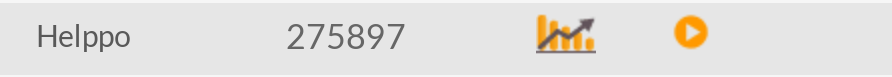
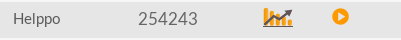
[286,21,406,55] 275897 -> [138,11,198,28] 254243

